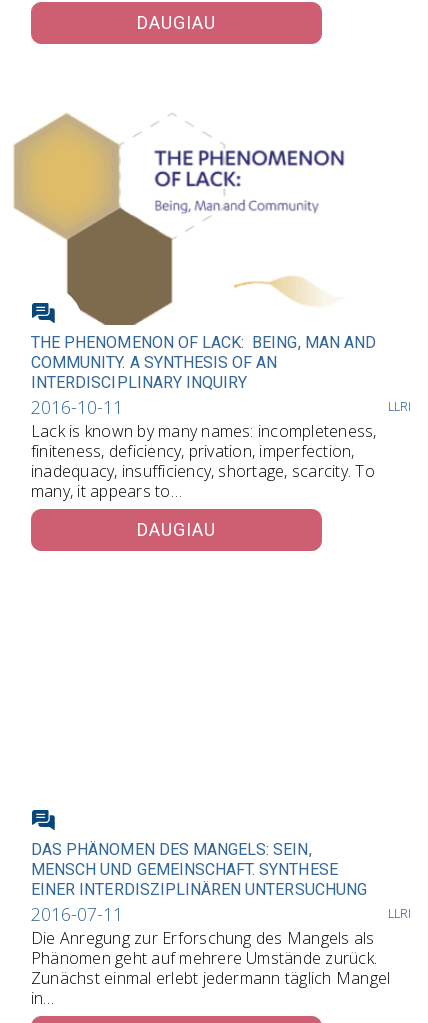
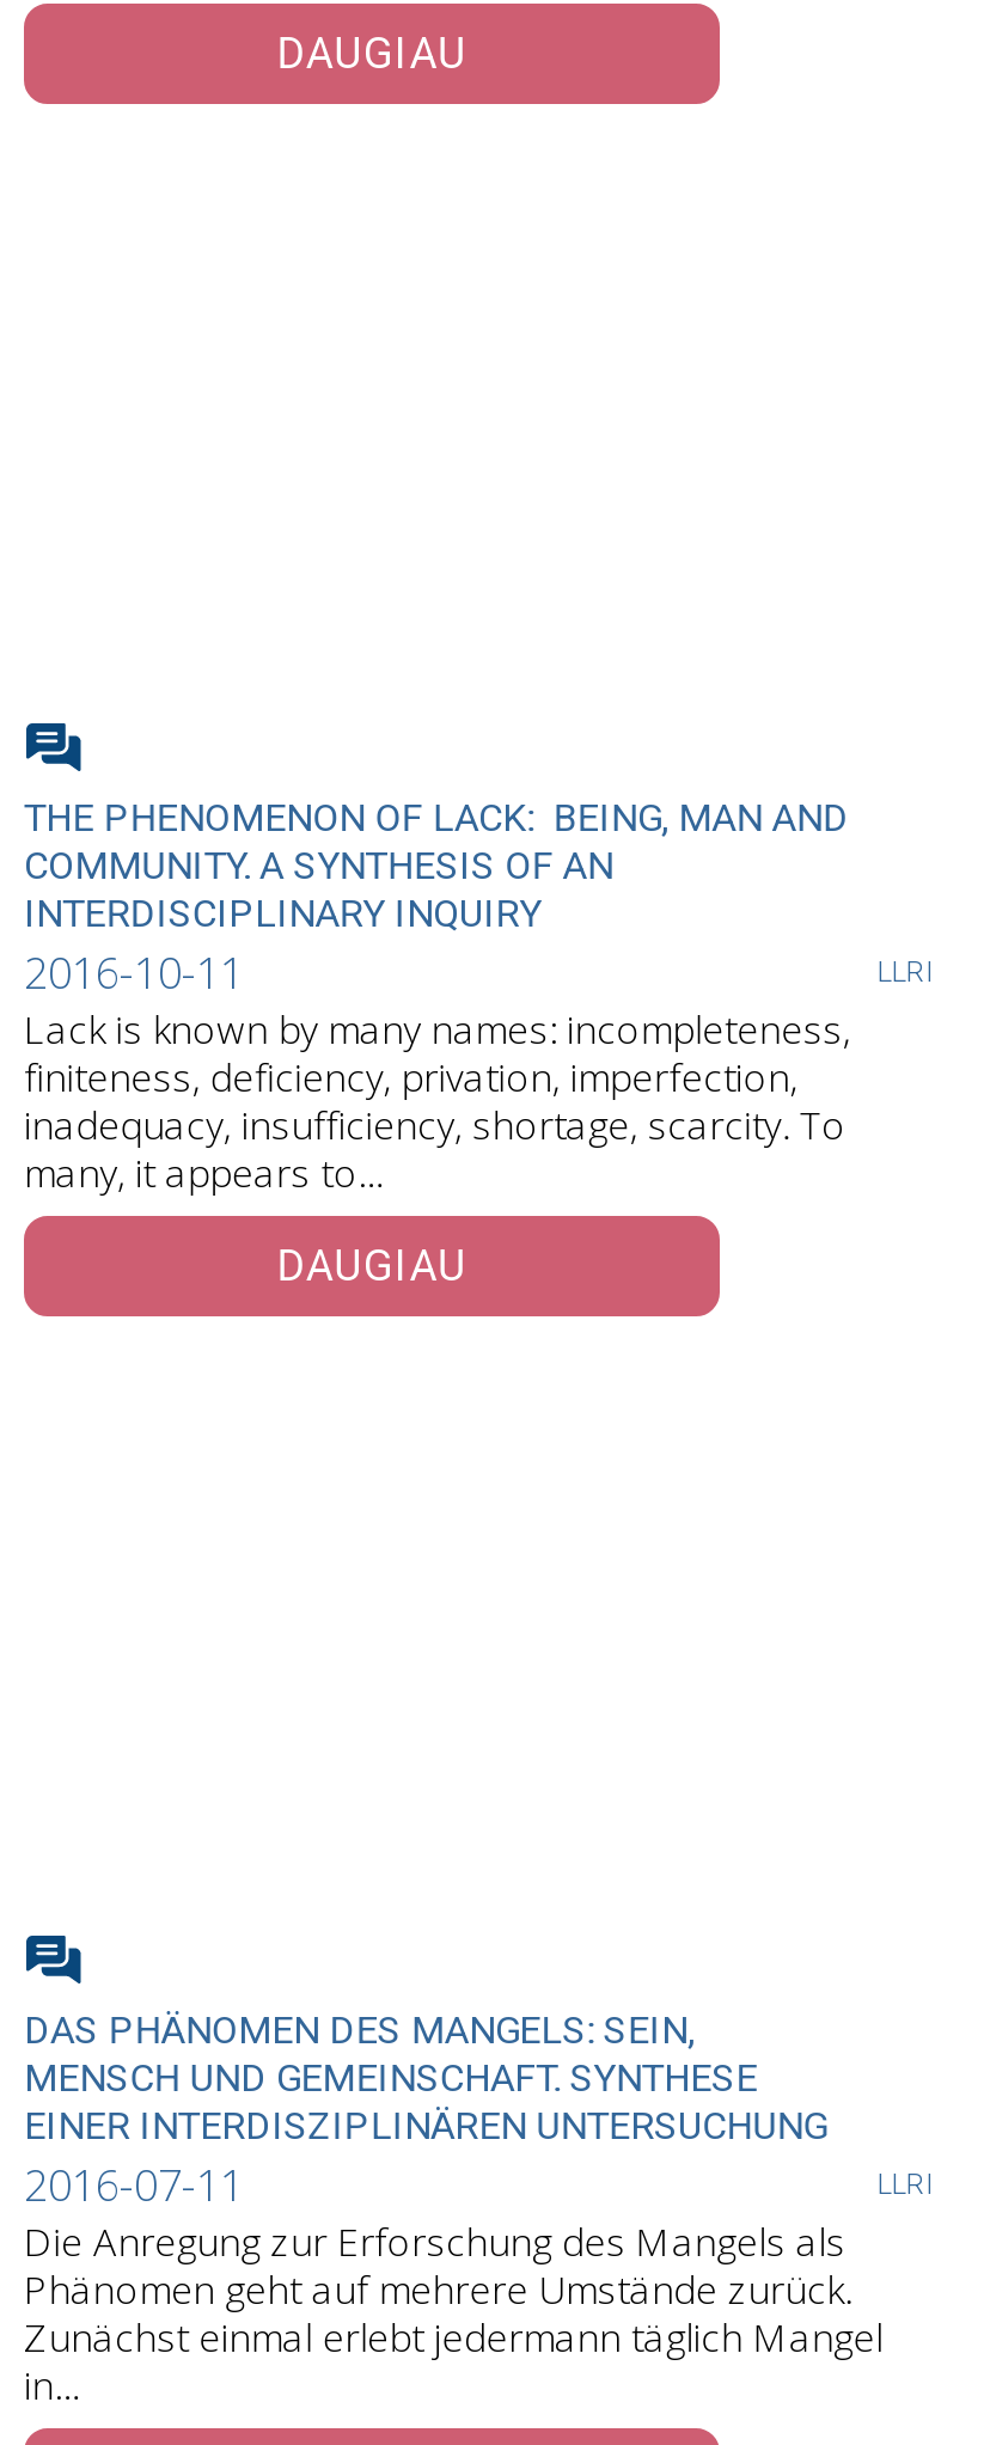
[13,112,345,326] [image] -> none

